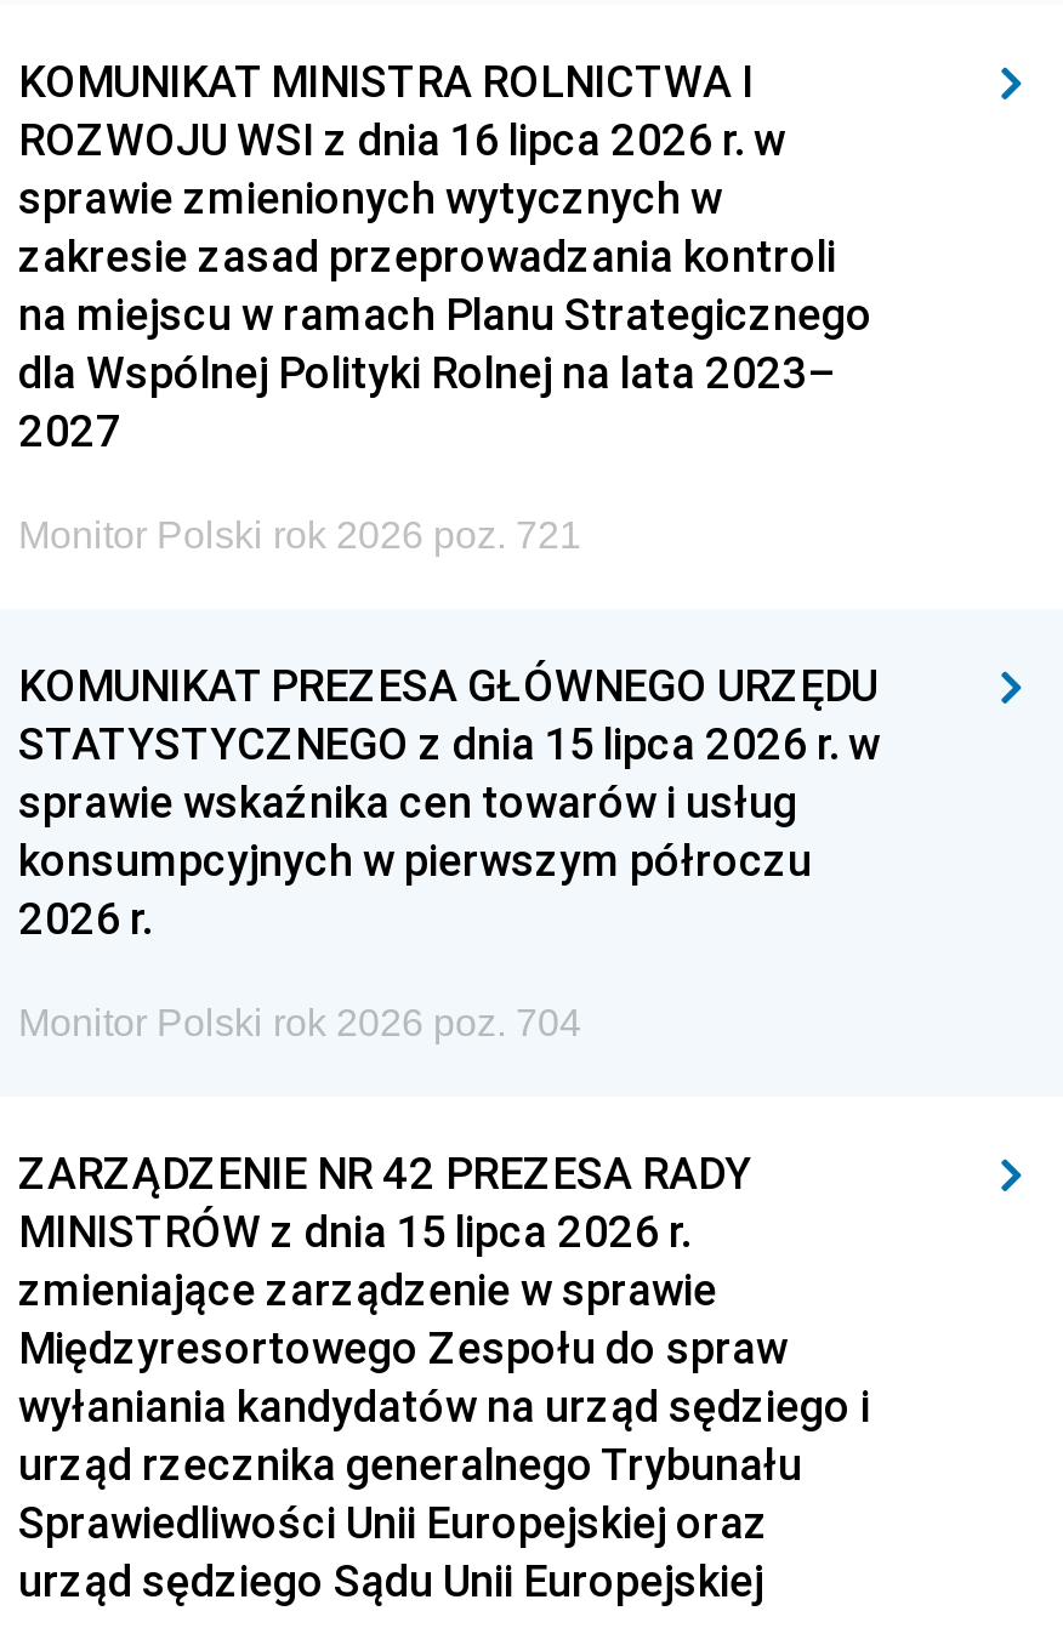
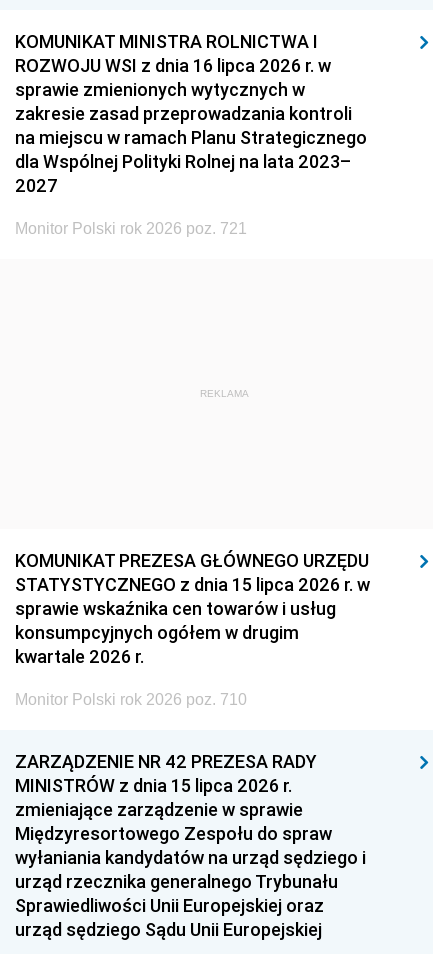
none -> [199,388,248,399] REKLAMA
[18,832,812,946] konsumpcyjnych w pierwszym półroczu | 2026 r. -> [15,621,299,668] konsumpcyjnych ogółem w drugim | kwartale 2026 r.
[18,1002,581,1043] Monitor Polski rok 2026 poz. 704 -> [15,691,247,708] Monitor Polski rok 2026 poz. 710

